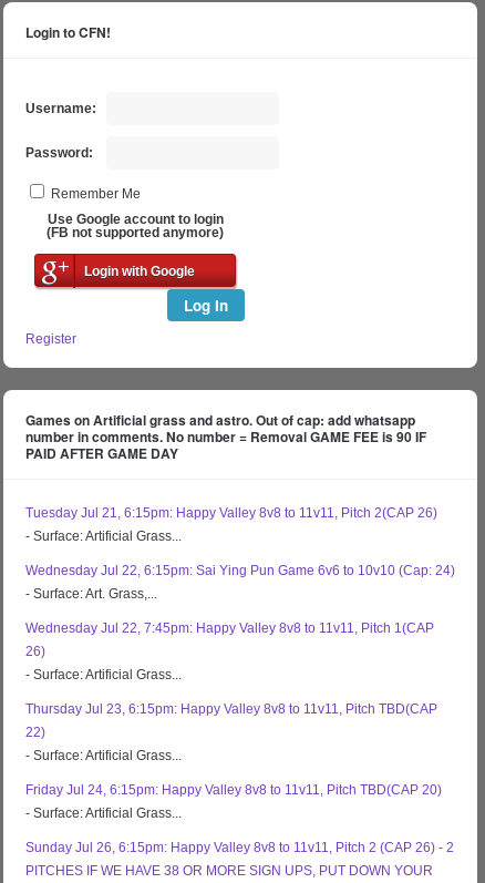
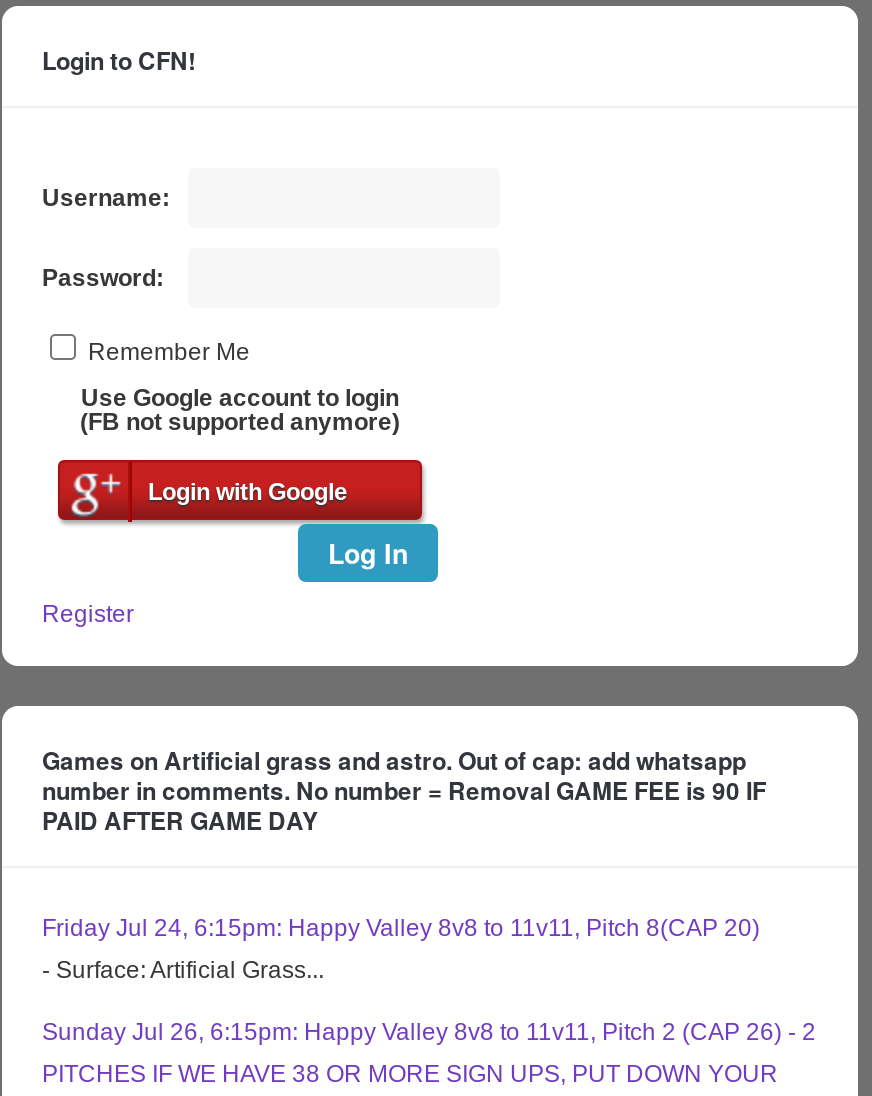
[25,505,455,797] Tuesday Jul 21, 6:15pm: Happy Valley 8v8 to 11v11, Pitch 2(CAP 26) | - Surface: Artificial Grass... | Wednesday Jul 22, 6:15pm: Sai Ying Pun Game 6v6 to 10v10 (Cap: 24) | - Surface: Art. Grass,... | Wednesday Jul 22, 7:45pm: Happy Valley 8v8 to 11v11, Pitch 1(CAP | 26) | - Surface: Artificial Grass... | Thursday Jul 23, 6:15pm: Happy Valley 8v8 to 11v11, Pitch TBD(CAP | 22) | - Surface: Artificial Grass... | Friday Jul 24, 6:15pm: Happy Valley 8v8 to 11v11, Pitch TBD(CAP 20) -> [42,913,760,941] Friday Jul 24, 6:15pm: Happy Valley 8v8 to 11v11, Pitch 8(CAP 20)

